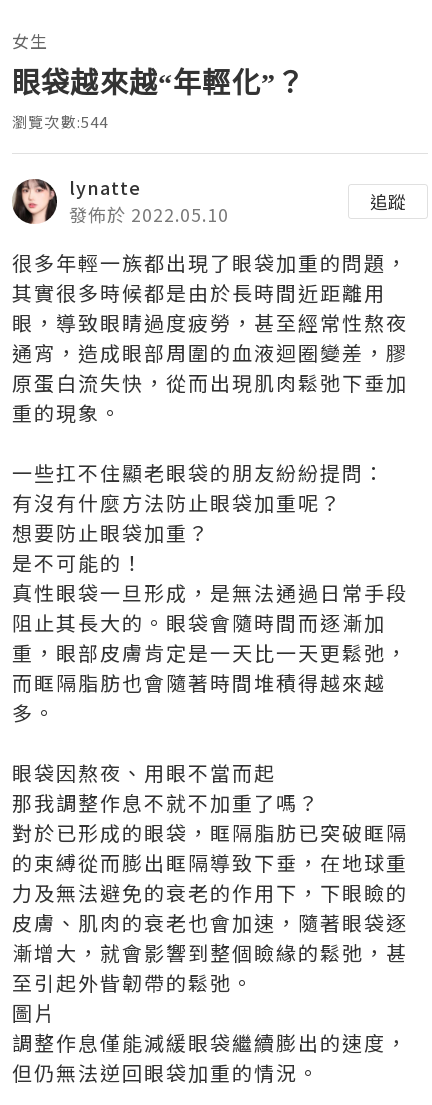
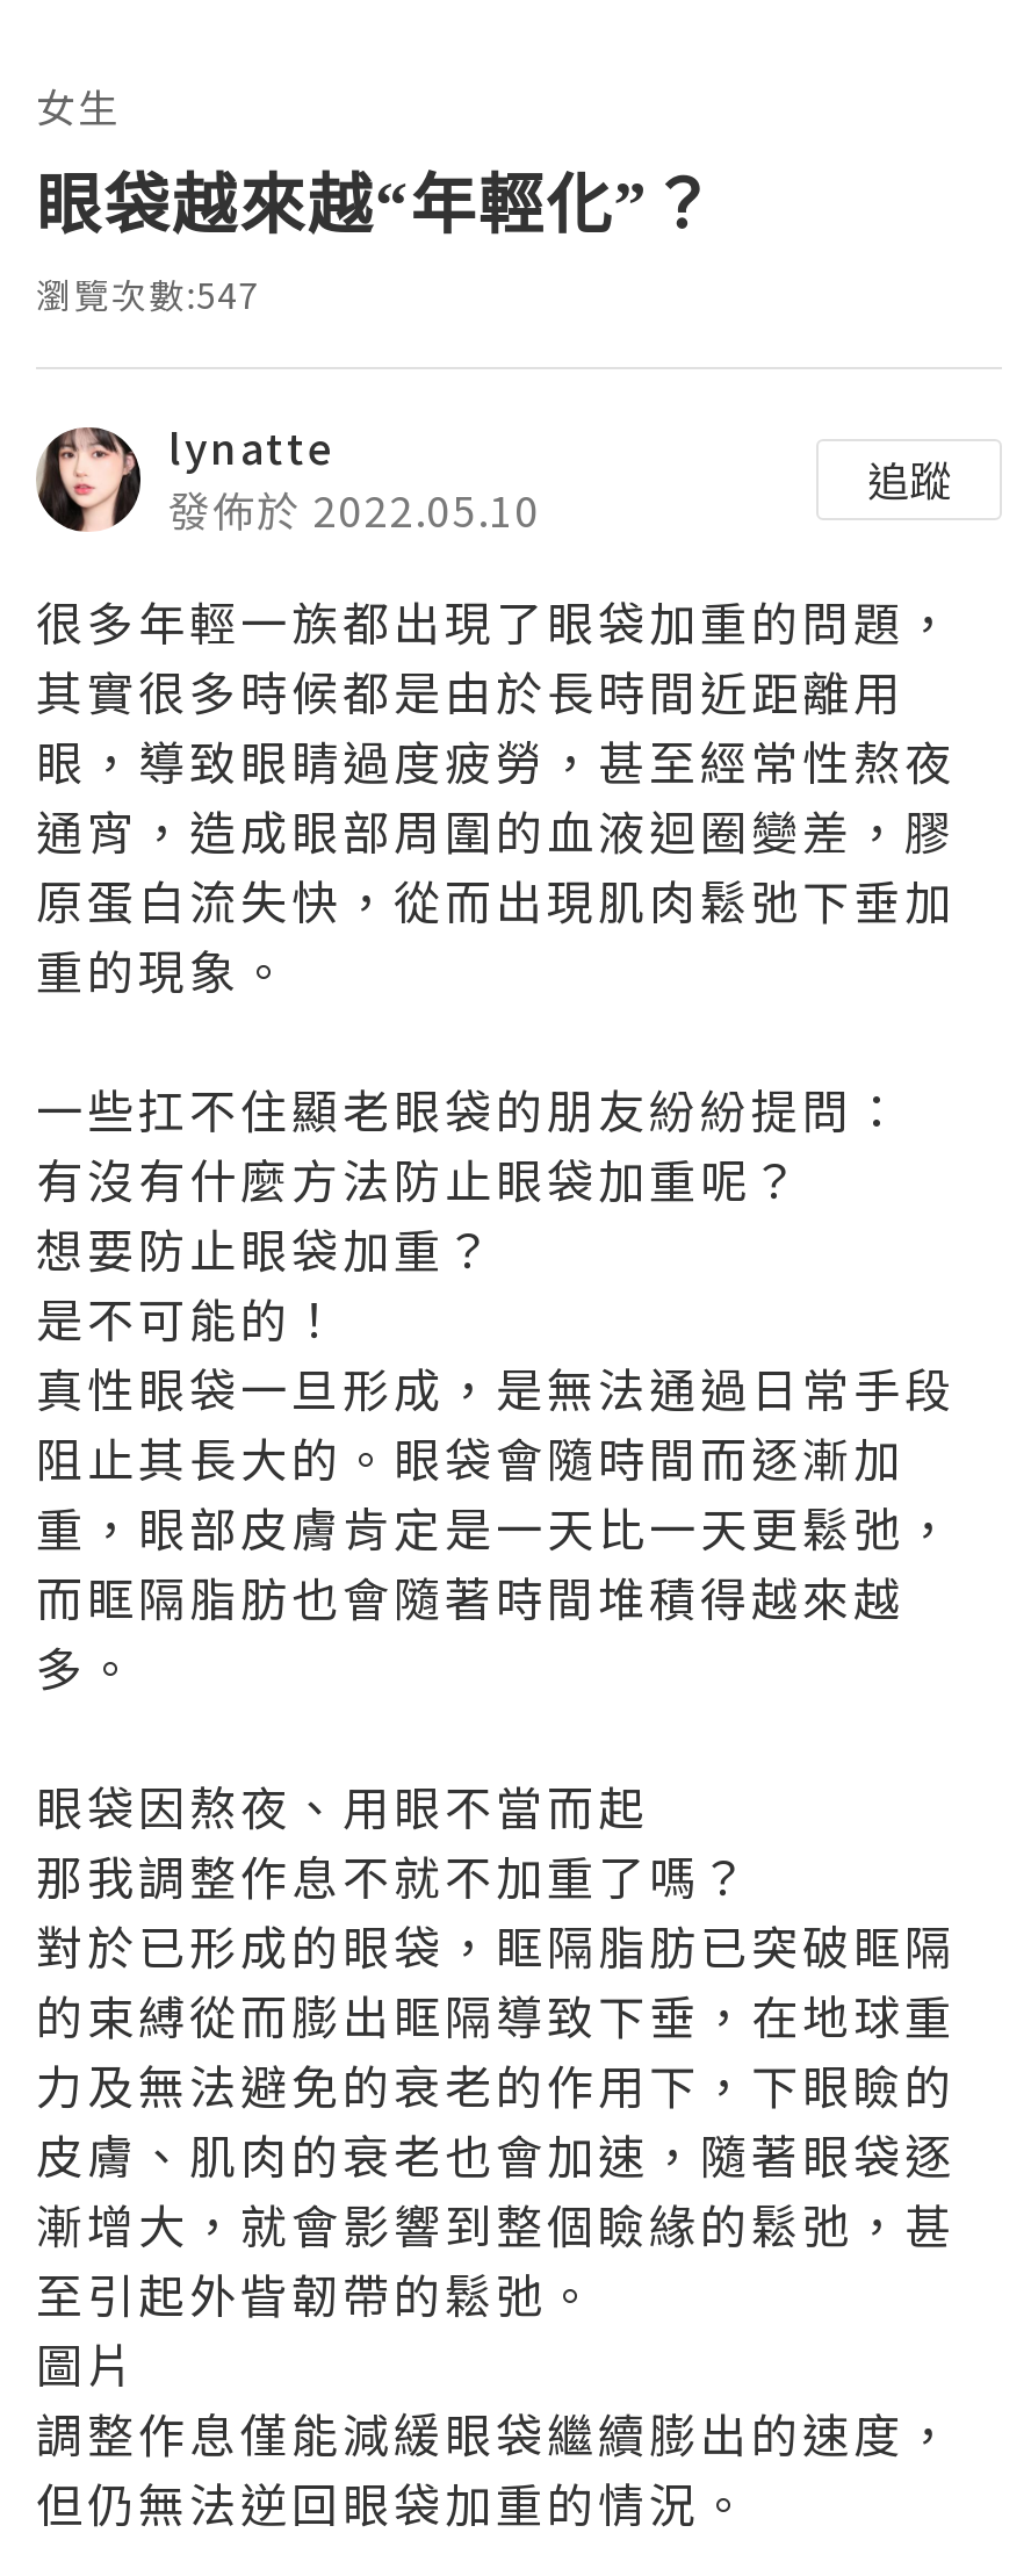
[12,111,109,132] 瀏覽次數:544 -> [36,269,260,318] 瀏覽次數:547

